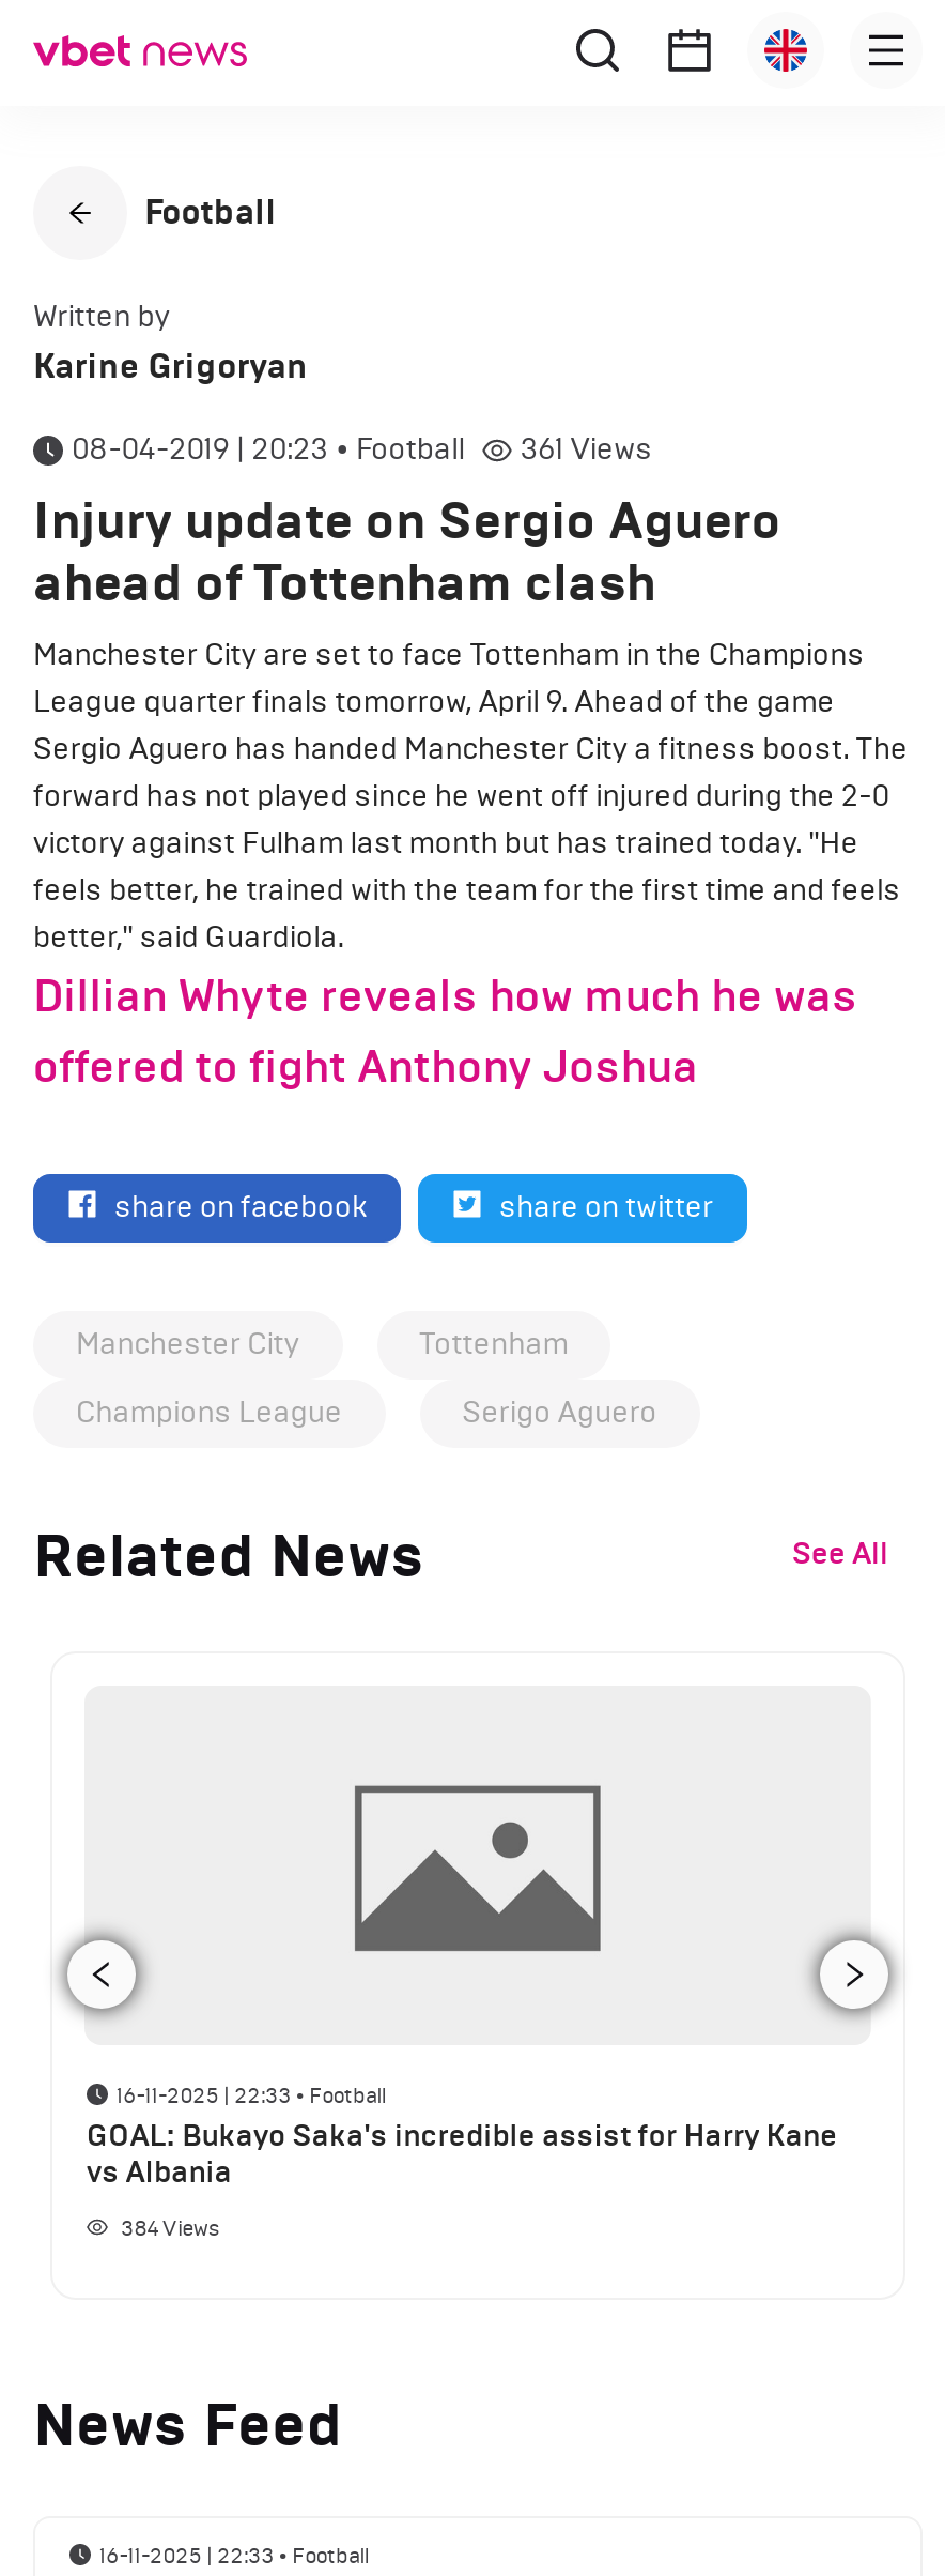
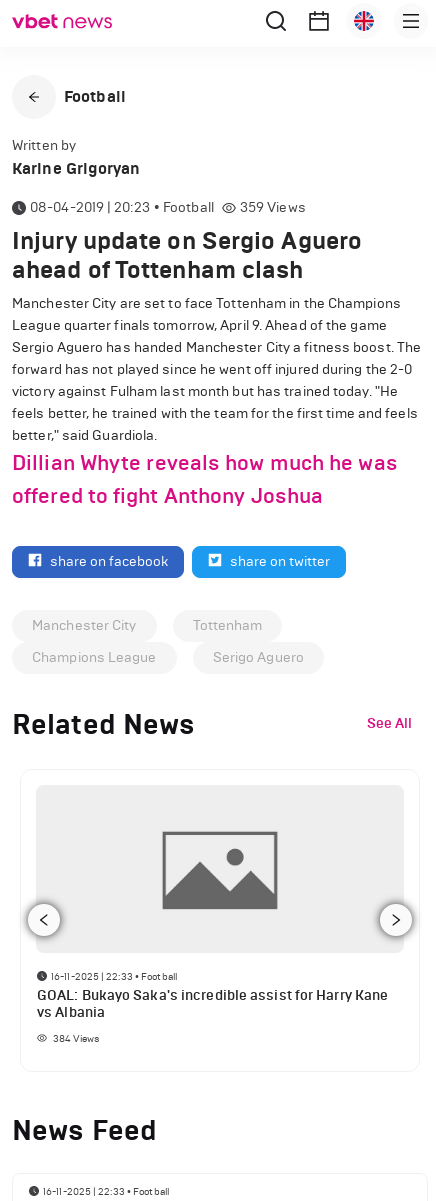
[520,431,653,468] 361 Views -> [240,199,306,216] 359 Views

